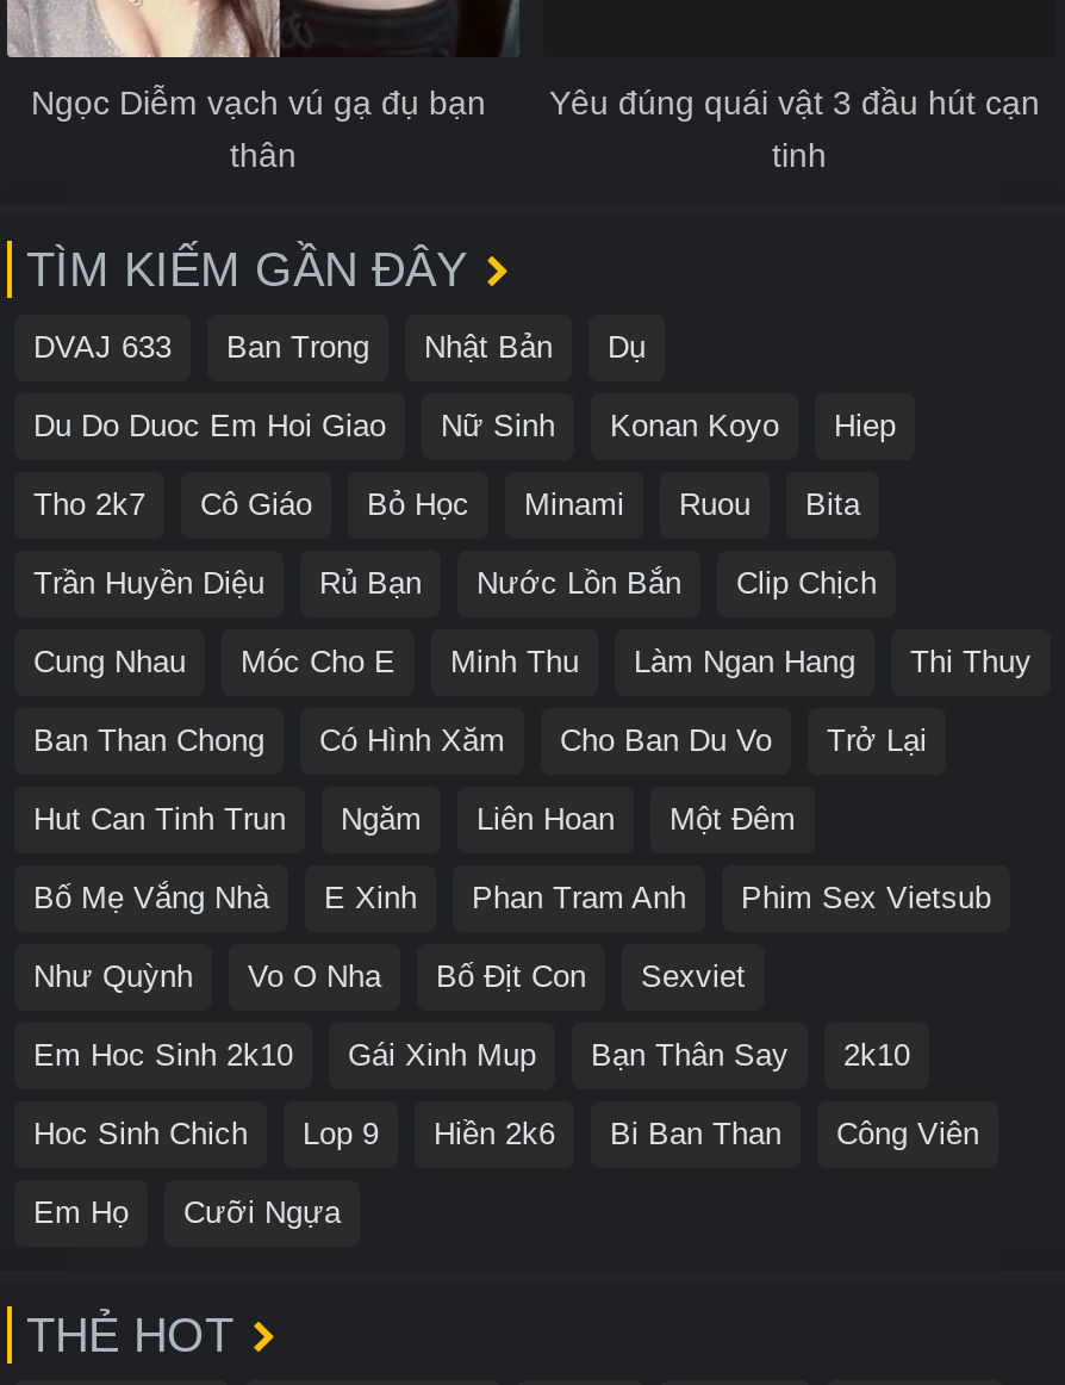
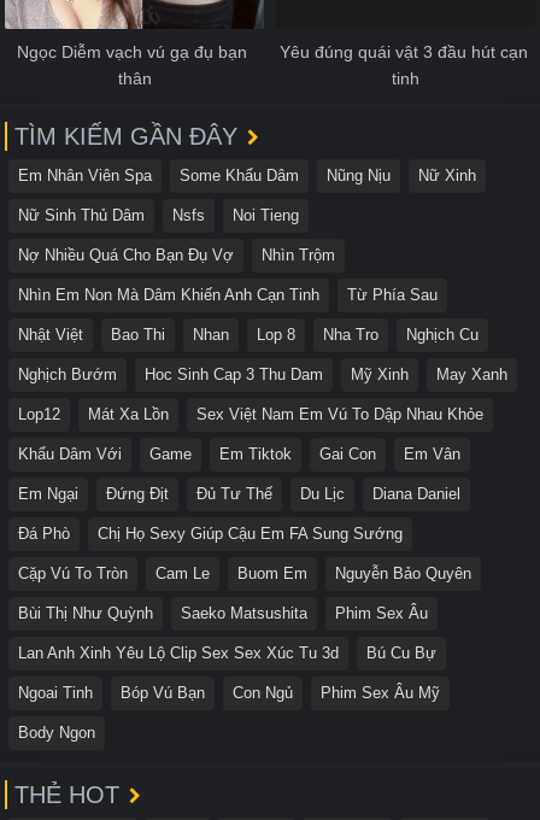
[33,329,1032,1231] DVAJ 633 | Ban Trong | Nhật Bản | Dụ | Du Do Duoc Em Hoi Giao | Nữ Sinh | Konan Koyo | Hiep | Tho 2k7 | Cô Giáo | Bỏ Học | Minami | Ruou | Bita | Trần Huyền Diệu | Rủ Bạn | Nước Lồn Bắn | Clip Chịch | Cung Nhau | Móc Cho E | Minh Thu | Làm Ngan Hang | Thi Thuy | Ban Than Chong | Có Hình Xăm | Cho Ban Du Vo | Trở Lại | Hut Can Tinh Trun | Ngăm | Liên Hoan | Một Đêm | Bố Mẹ Vắng Nhà | E Xinh | Phan Tram Anh | Phim Sex Vietsub | Như Quỳnh | Vo O Nha | Bố Địt Con | Sexviet | Em Hoc Sinh 2k10 | Gái Xinh Mup | Bạn Thân Say | 2k10 | Hoc Sinh Chich | Lop 9 | Hiền 2k6 | Bi Ban Than | Công Viên | Em Họ | Cưỡi Ngựa -> [18,167,507,742] Em Nhân Viên Spa | Some Khẩu Dâm | Nũng Nịu | Nữ Xinh | Nữ Sinh Thủ Dâm | Nsfs | Noi Tieng | Nợ Nhiều Quá Cho Bạn Đụ Vợ | Nhìn Trộm | Nhìn Em Non Mà Dâm Khiến Anh Cạn Tinh | Từ Phía Sau | Nhật Việt | Bao Thi | Nhan | Lop 8 | Nha Tro | Nghịch Cu | Nghịch Bướm | Hoc Sinh Cap 3 Thu Dam | Mỹ Xinh | May Xanh | Lop12 | Mát Xa Lồn | Sex Việt Nam Em Vú To Dập Nhau Khỏe | Khẩu Dâm Với | Game | Em Tiktok | Gai Con | Em Vân | Em Ngại | Đứng Địt | Đủ Tư Thế | Du Lịc | Diana Daniel | Đá Phò | Chị Họ Sexy Giúp Cậu Em FA Sung Sướng | Cặp Vú To Tròn | Cam Le | Buom Em | Nguyễn Bảo Quyên | Bùi Thị Như Quỳnh | Saeko Matsushita | Phim Sex Âu | Lan Anh Xinh Yêu Lộ Clip Sex Sex Xúc Tu 3d | Bú Cu Bự | Ngoai Tinh | Bóp Vú Bạn | Con Ngủ | Phim Sex Âu Mỹ | Body Ngon

